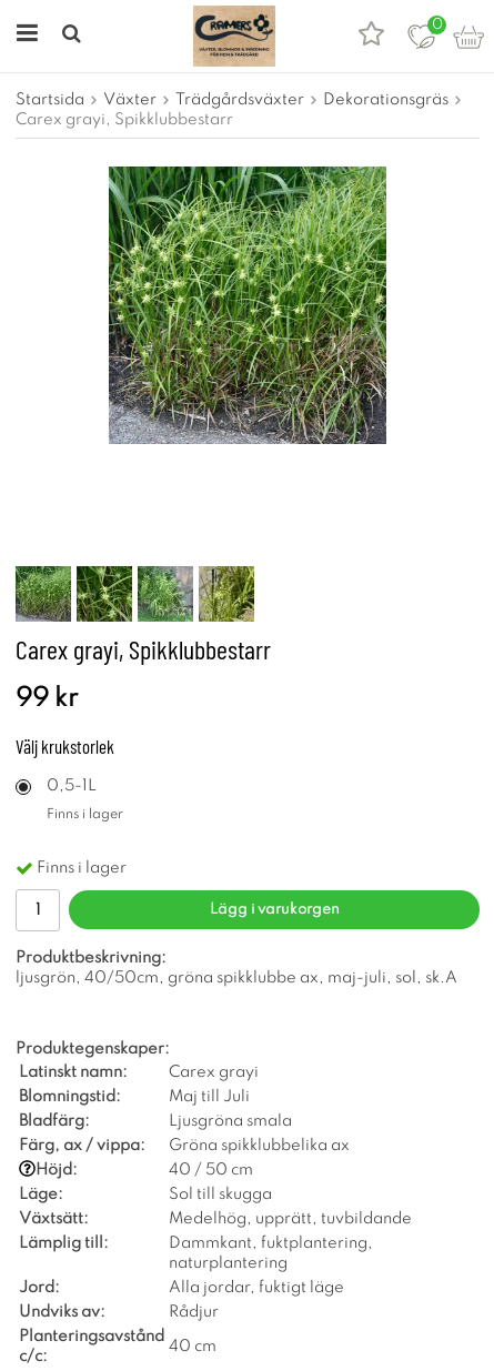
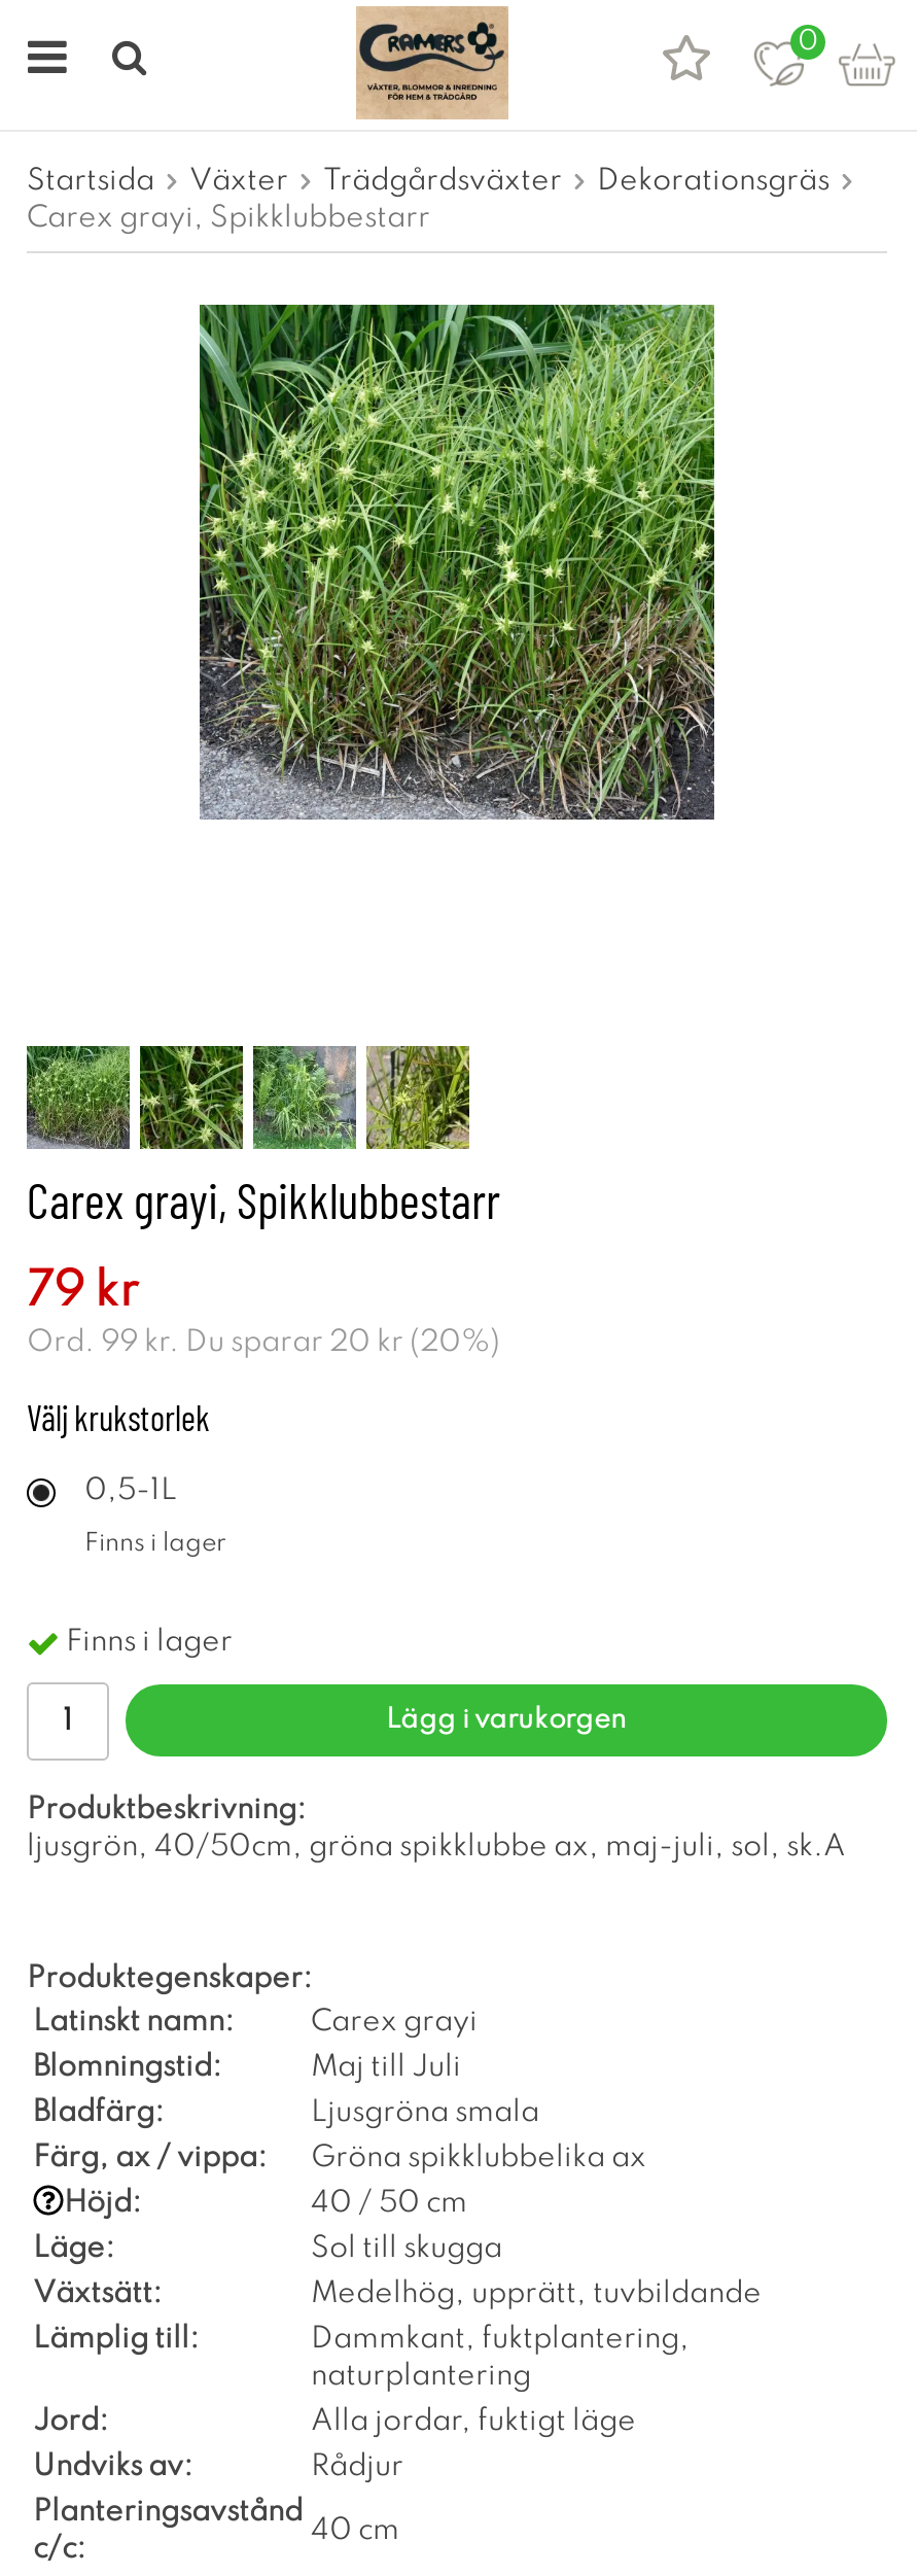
[16,686,78,712] 99 kr -> [27,1268,500,1357] 79 kr | Ord. 99 kr. Du sparar 20 kr (20%)

